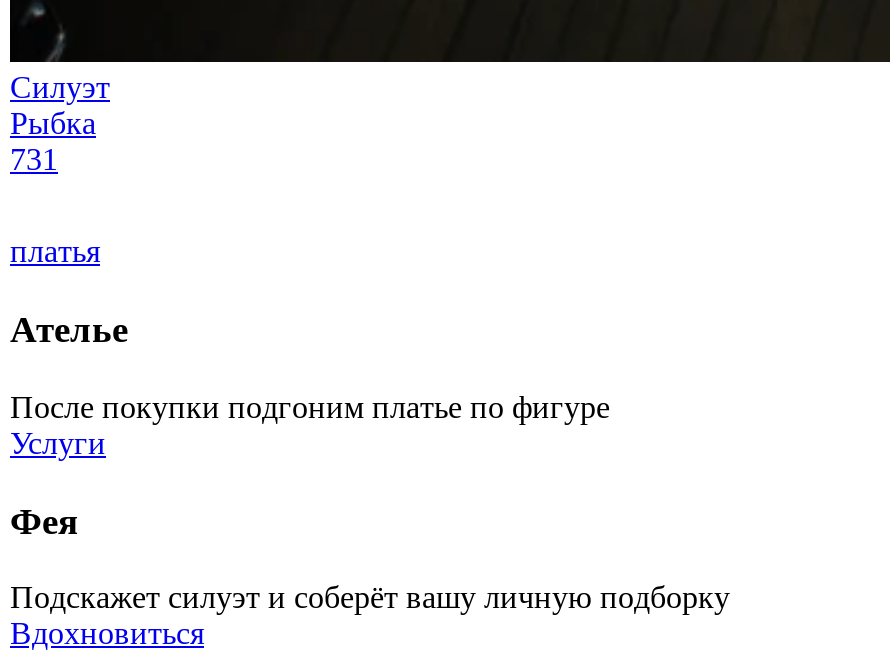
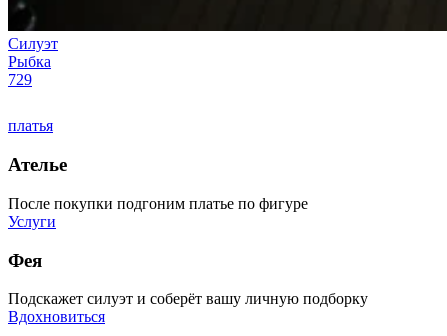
[10,143,58,177] 731 -> [8,71,32,88] 729

